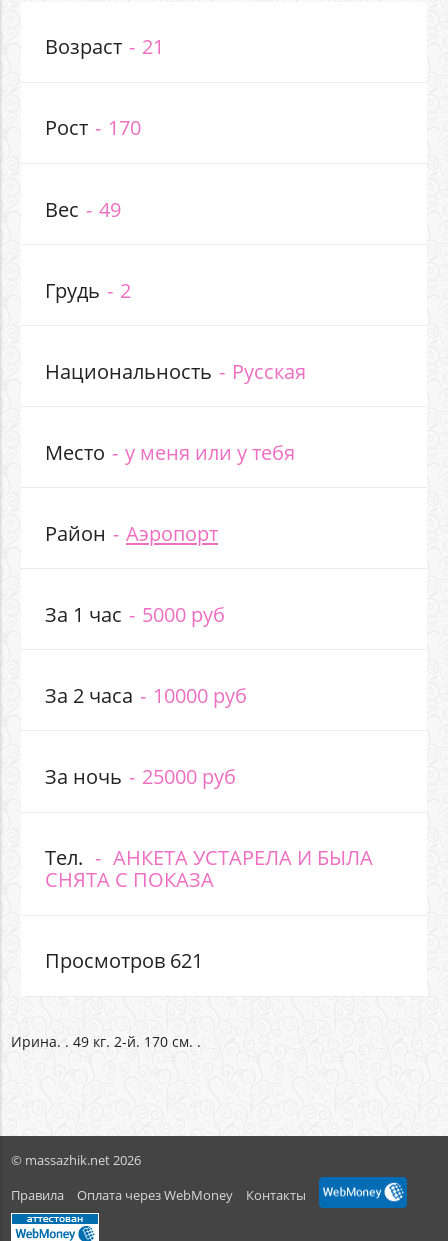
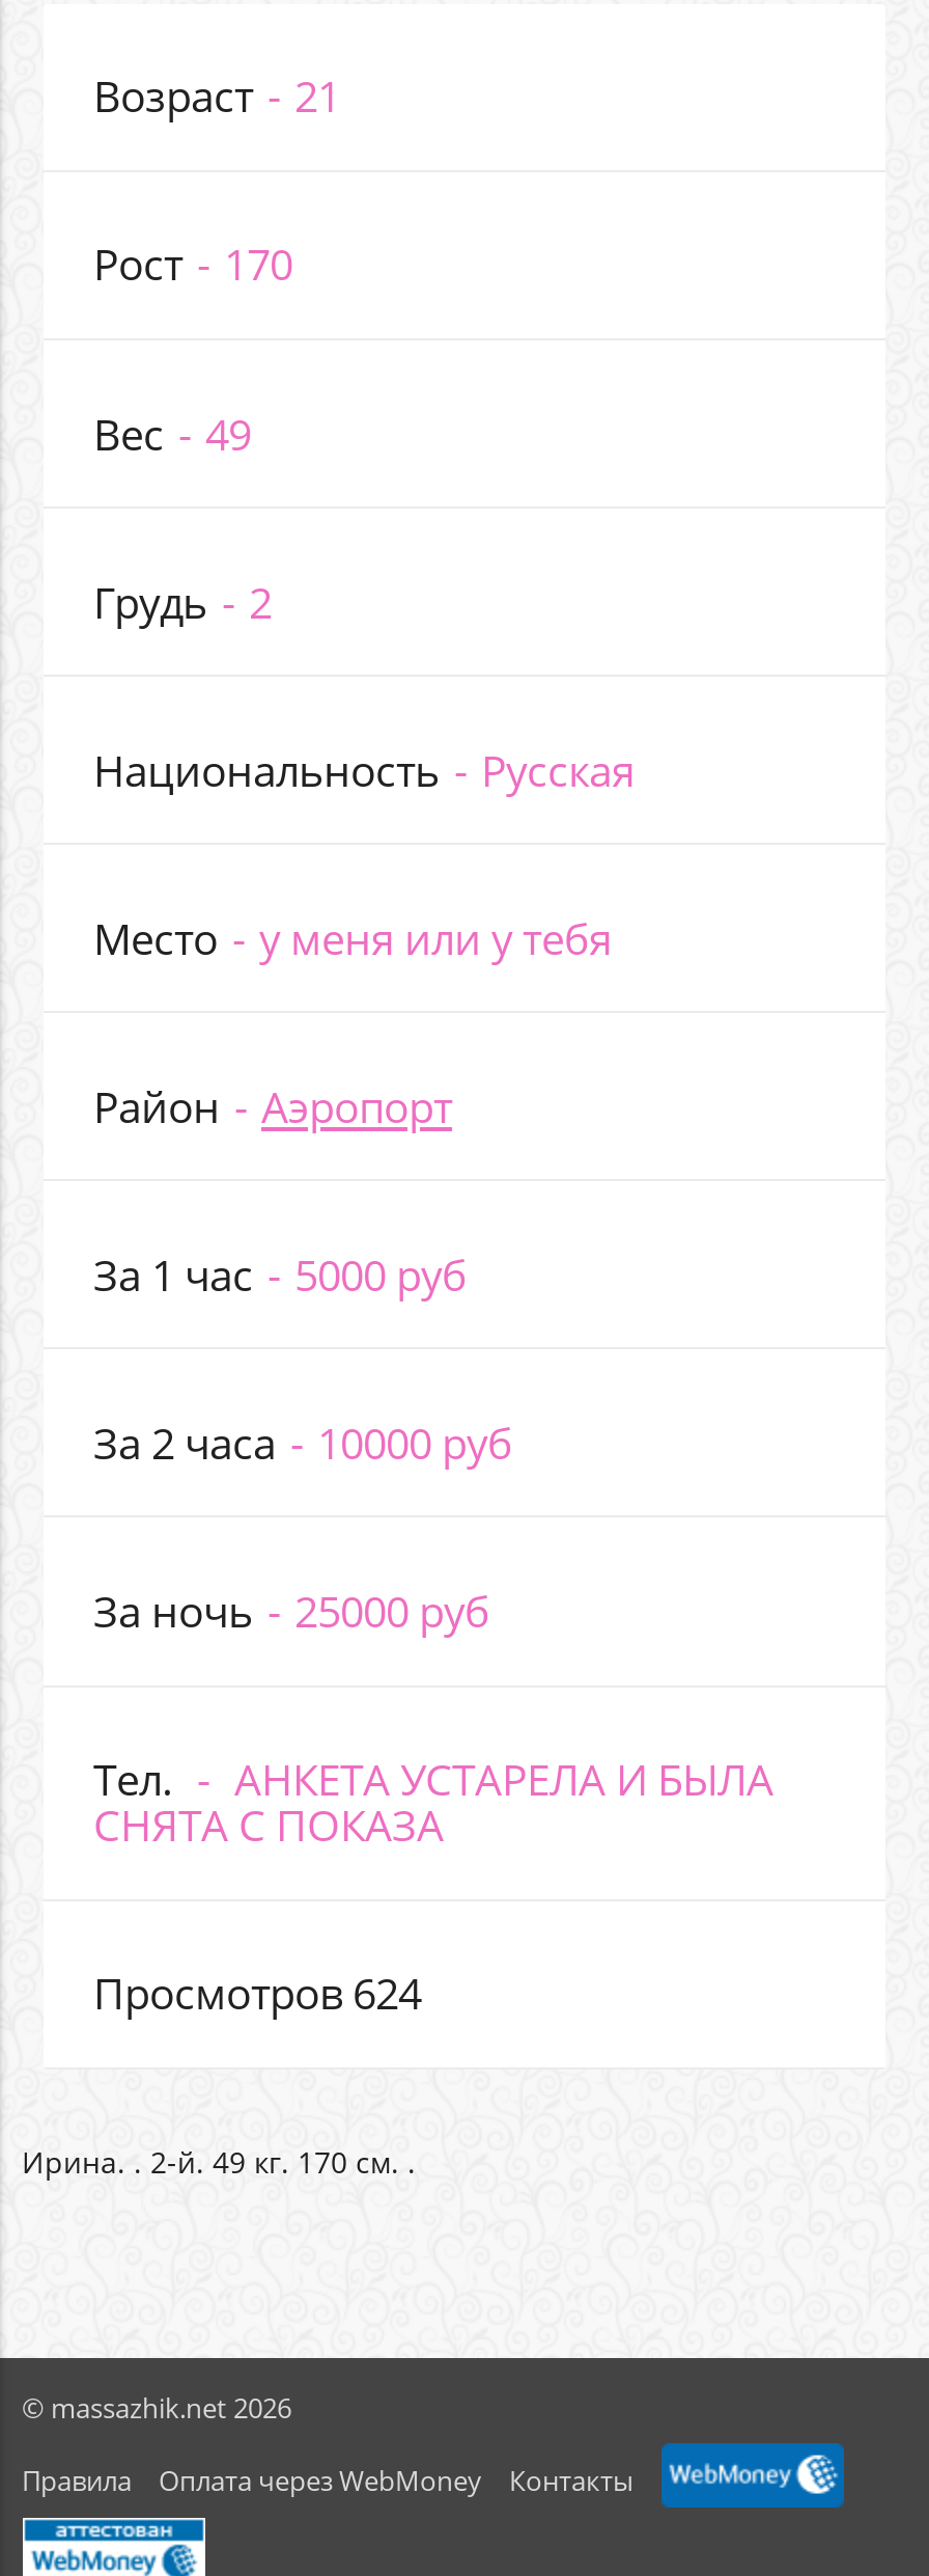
[45,946,203,974] Просмотров 621 -> [93,1963,421,2021] Просмотров 624
[10,1032,200,1051] Ирина. . 49 кг. 2-й. 170 см. . -> [22,2141,416,2181] Ирина. . 2-й. 49 кг. 170 см. .

